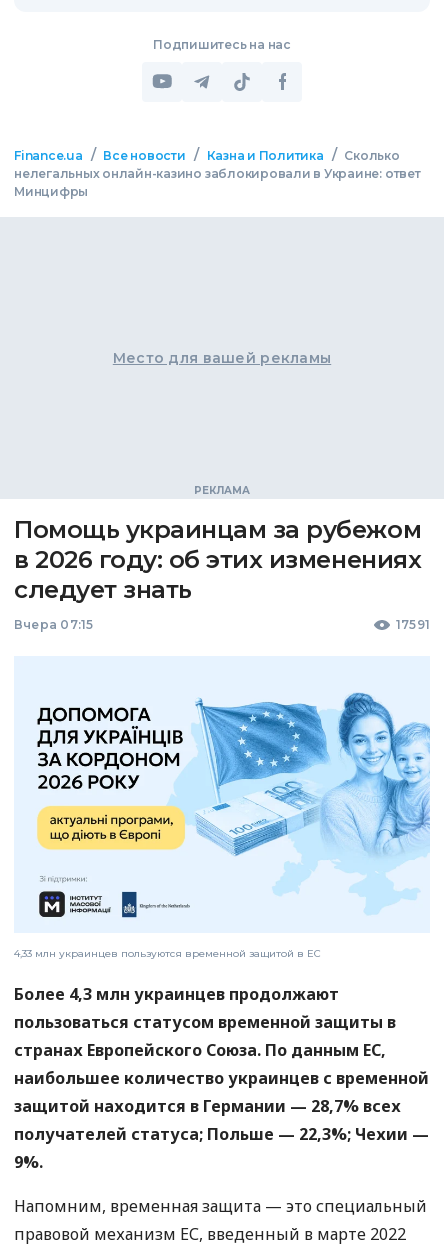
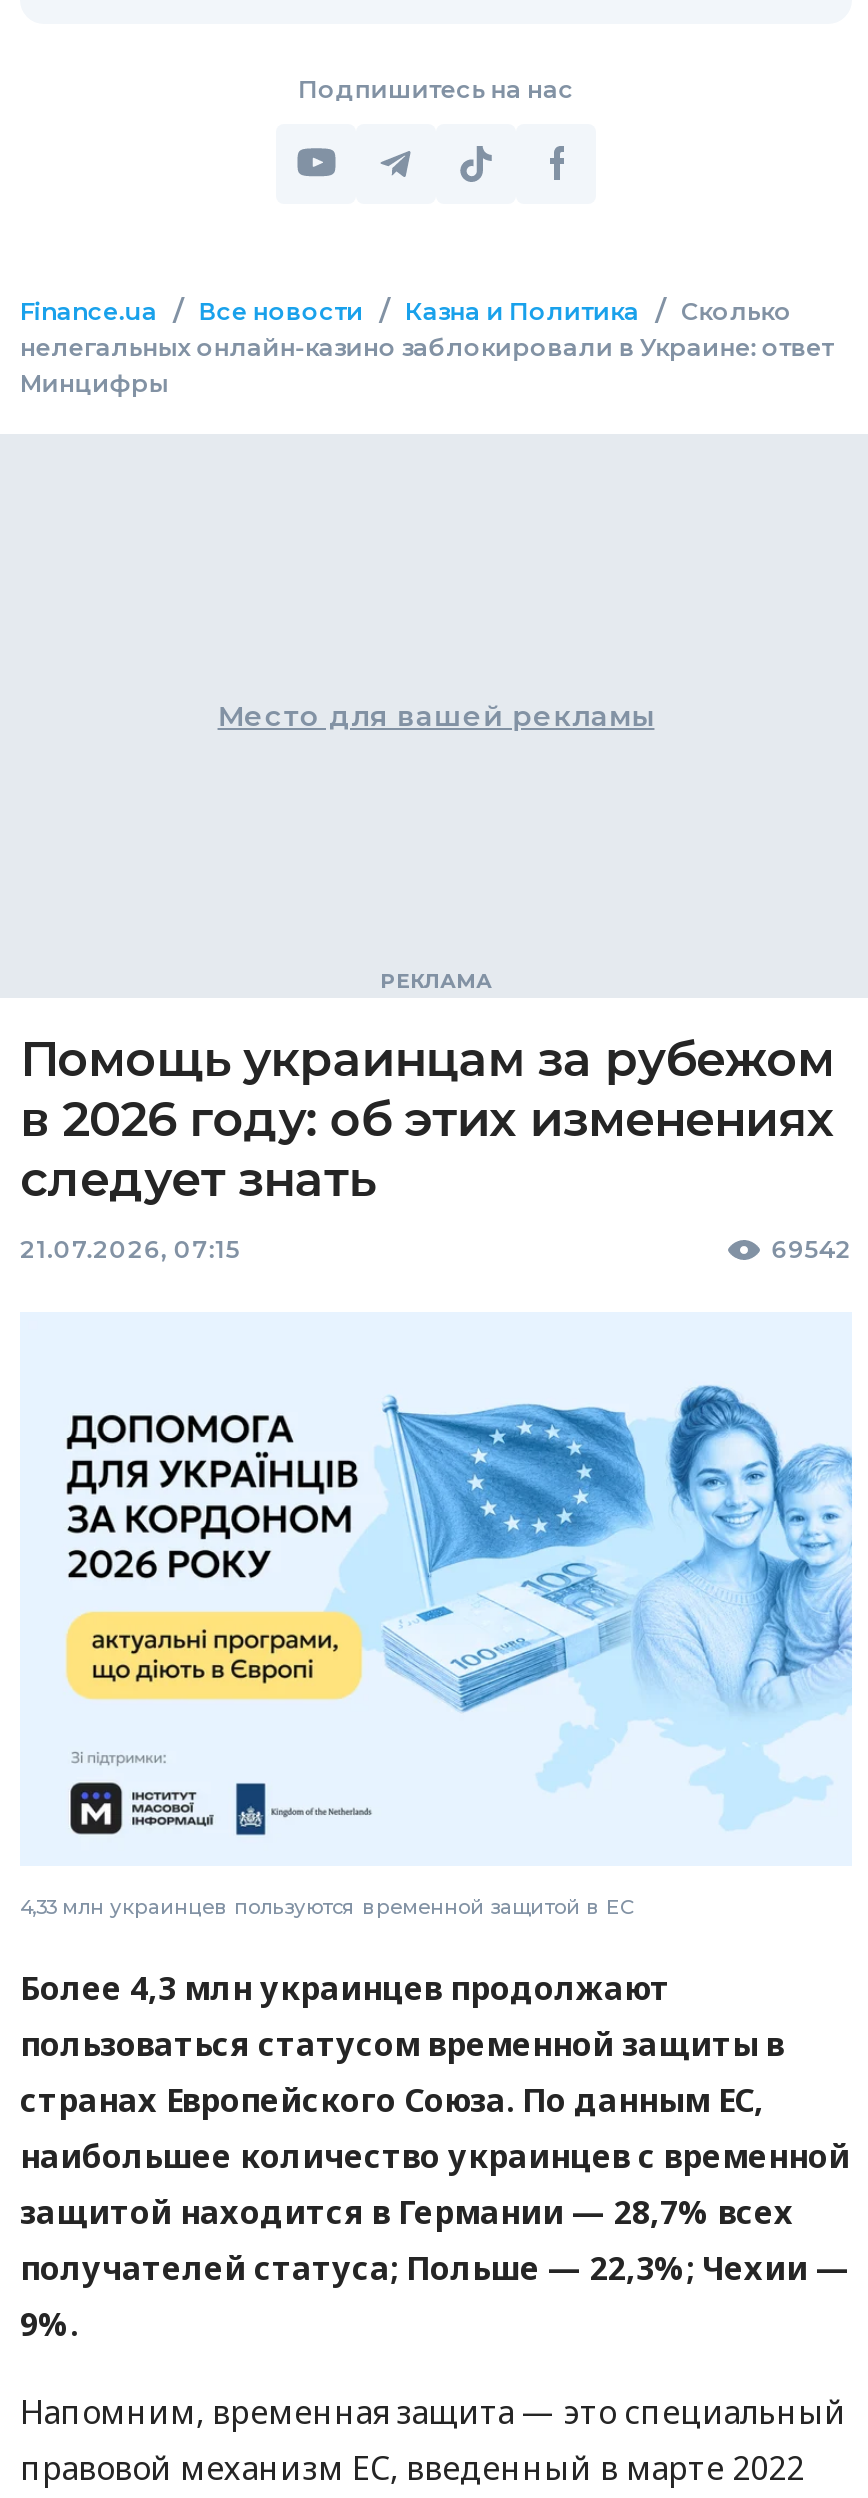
[14,617,430,632] Вчера 07:15 | 17591 -> [20,1233,852,1263] 21.07.2026, 07:15 | 69542

